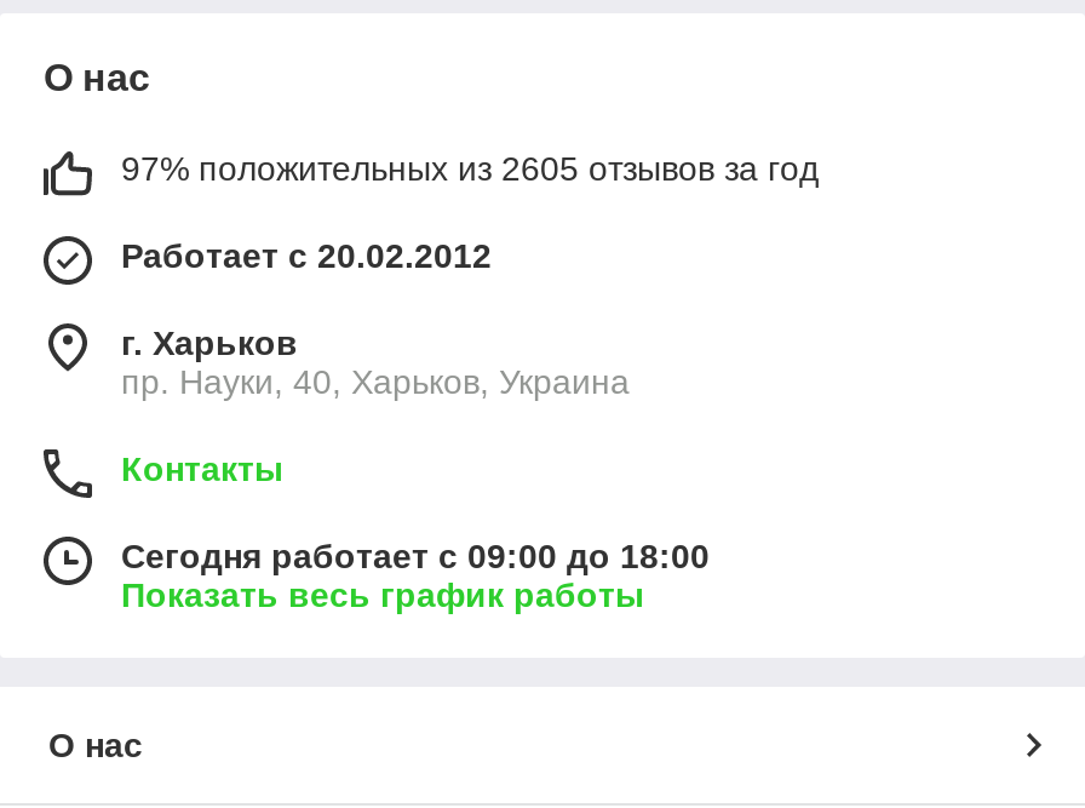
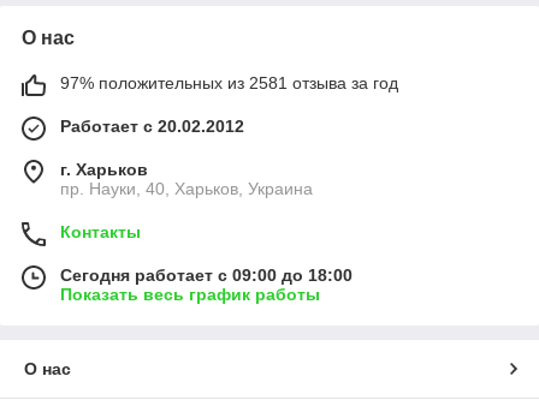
[121,149,819,187] 97% положительных из 2605 отзывов за год -> [60,73,398,92] 97% положительных из 2581 отзыва за год

